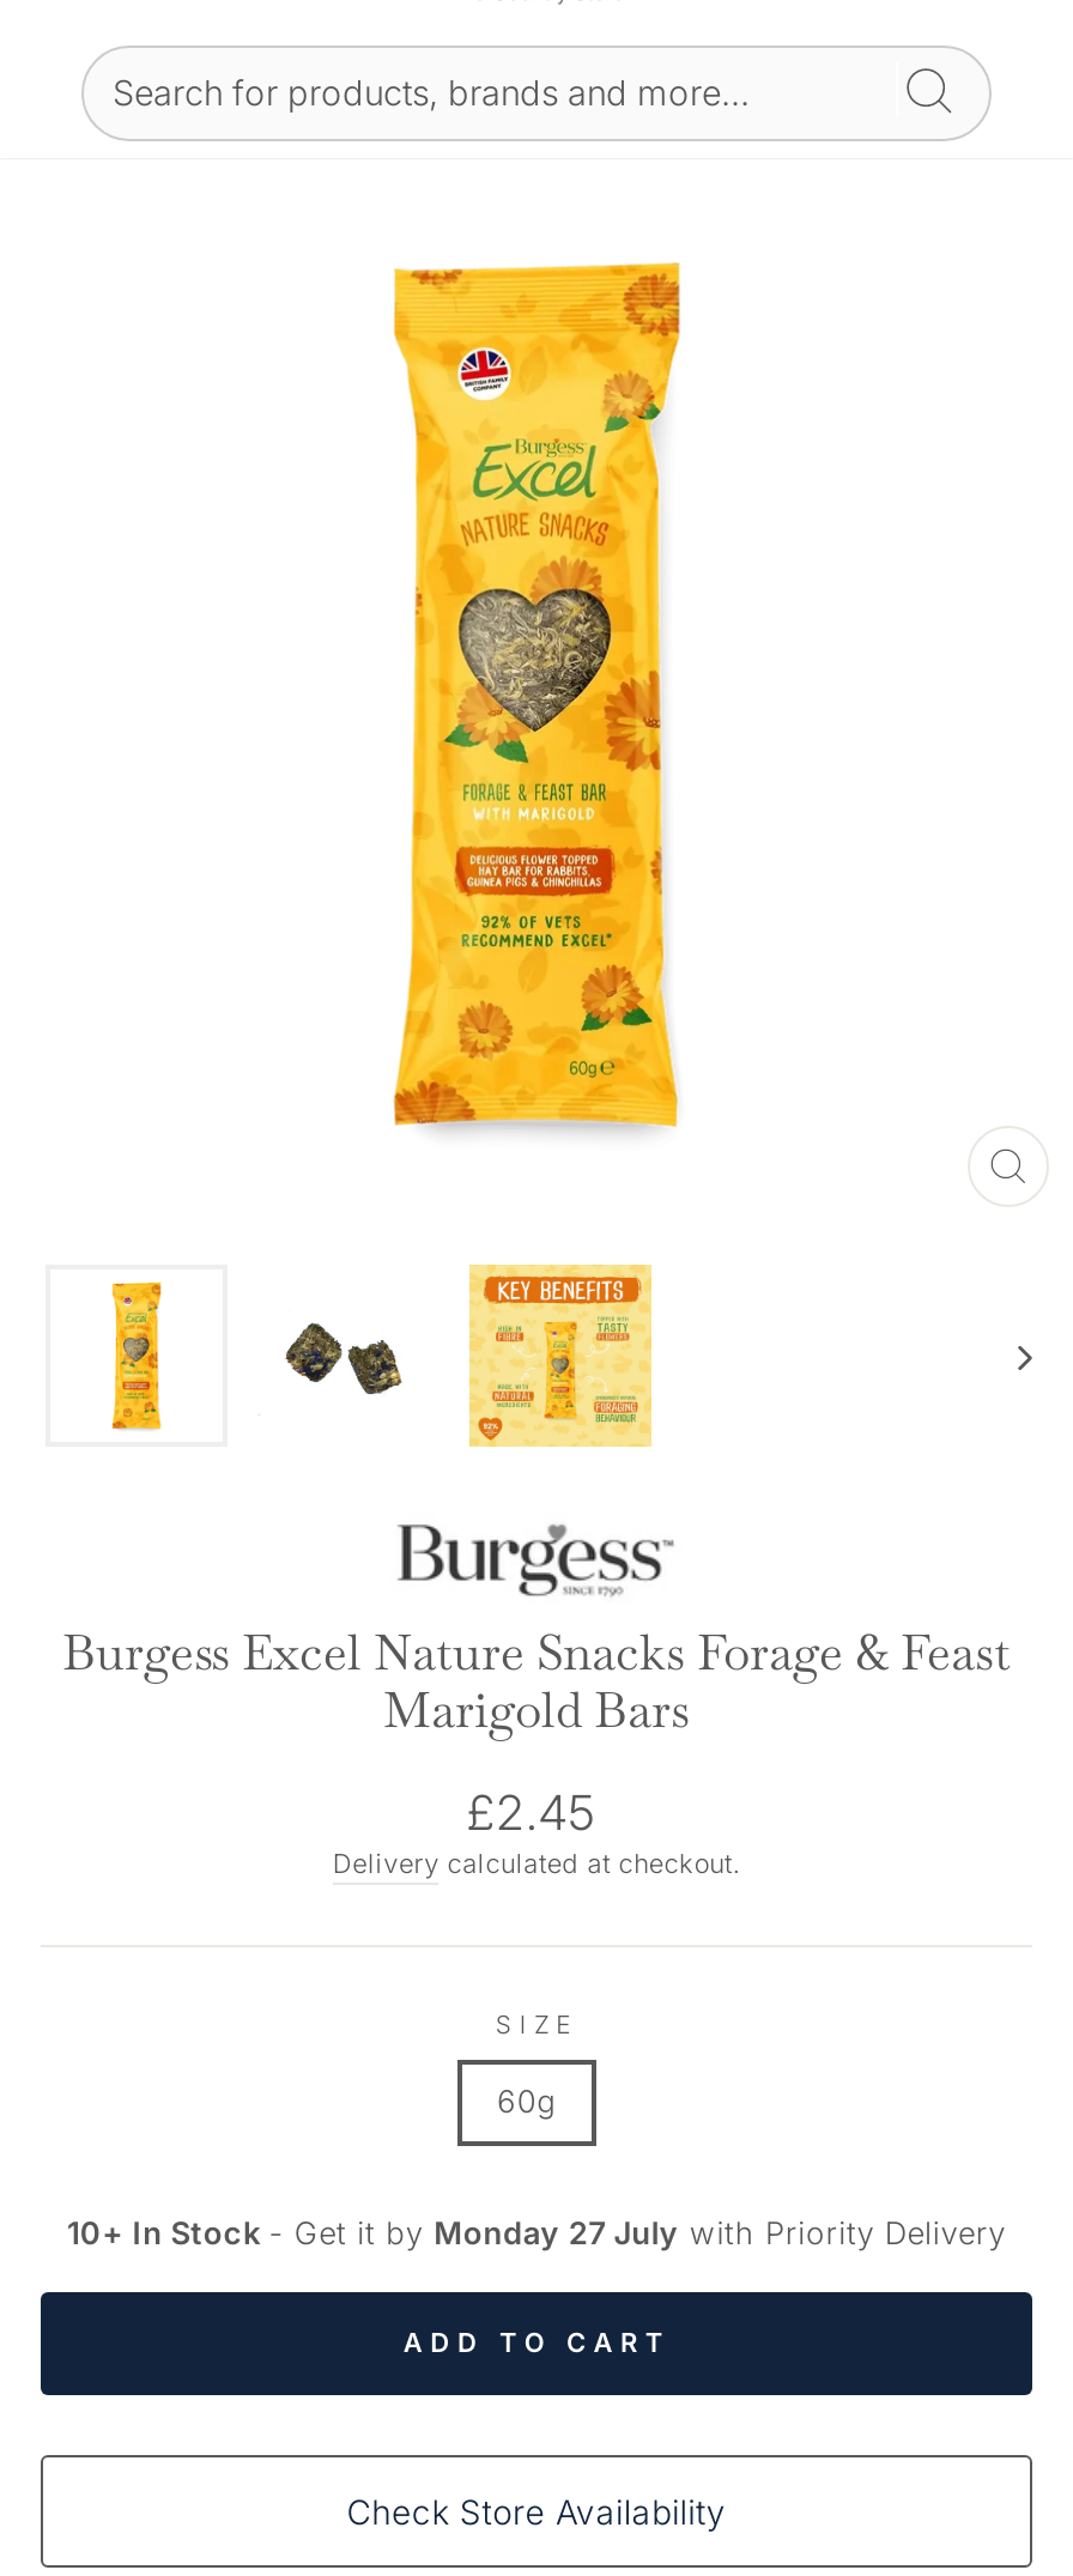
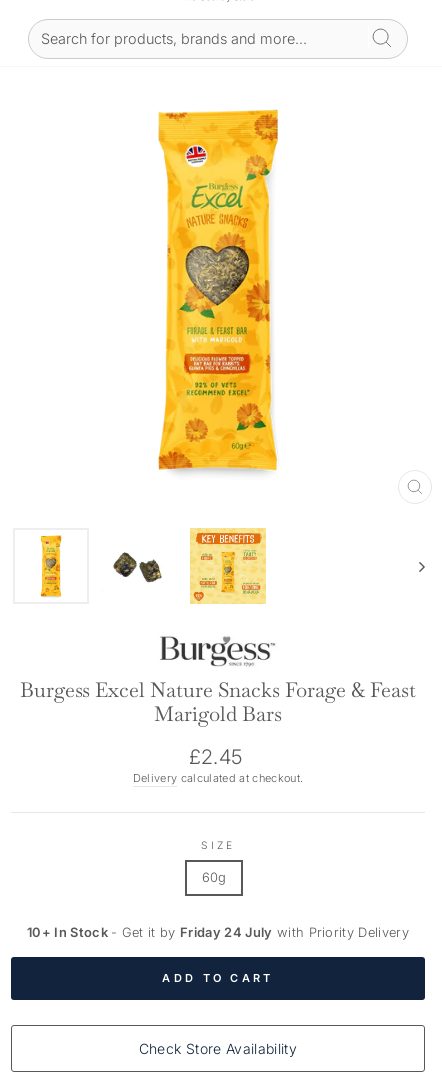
[67,2216,1006,2252] 10+ In Stock - Get it by Monday 27 July with Priority Delivery -> [27,925,409,940] 10+ In Stock - Get it by Friday 24 July with Priority Delivery

